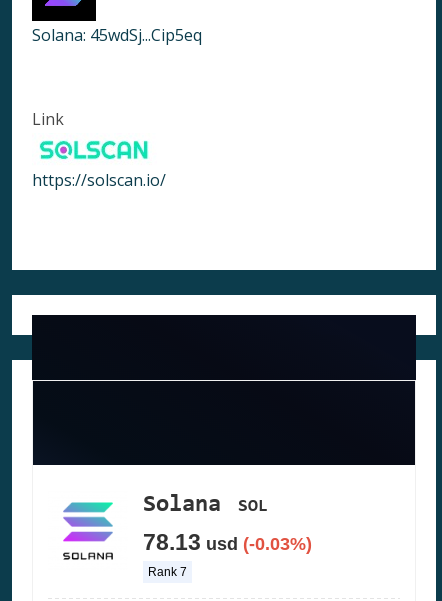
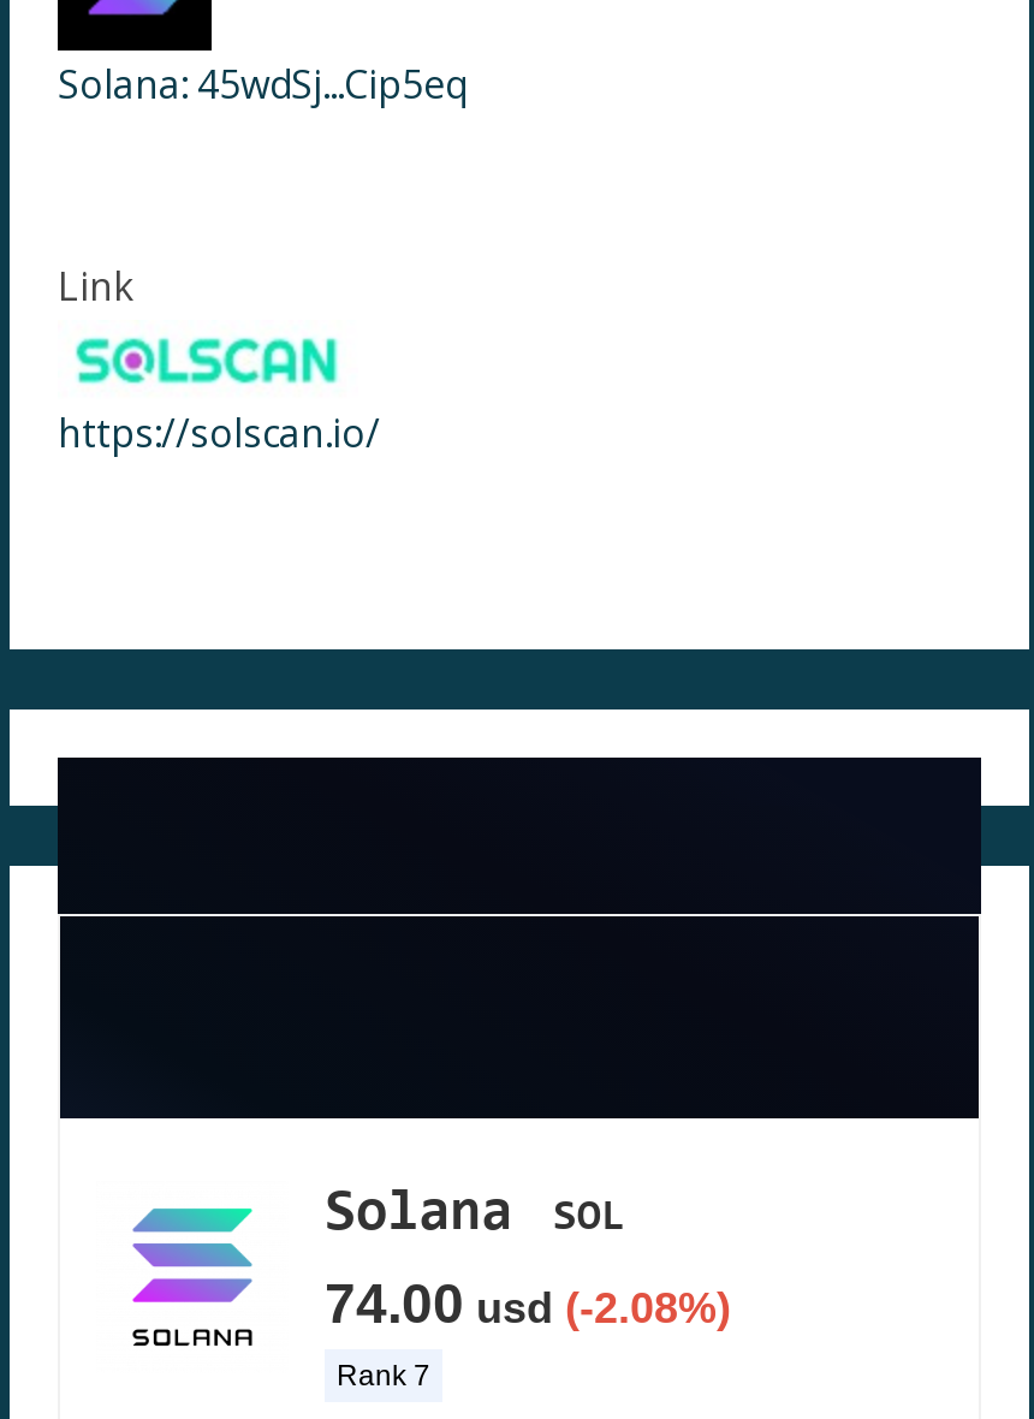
[143,529,312,555] 78.13 usd (-0.03%) -> [325,1272,731,1335] 74.00 usd (-2.08%)

